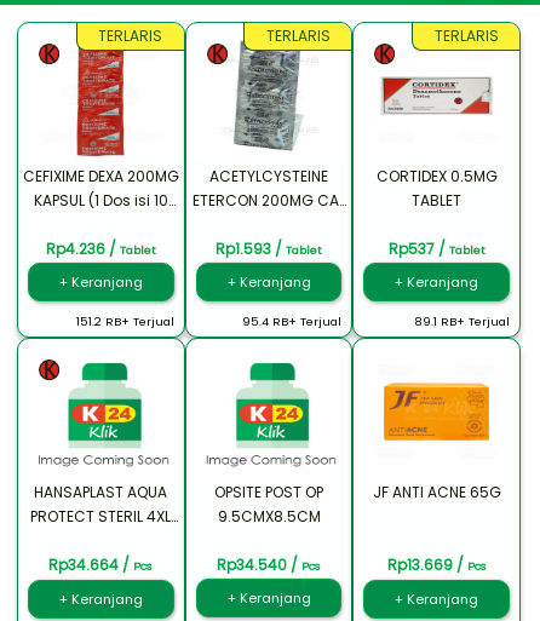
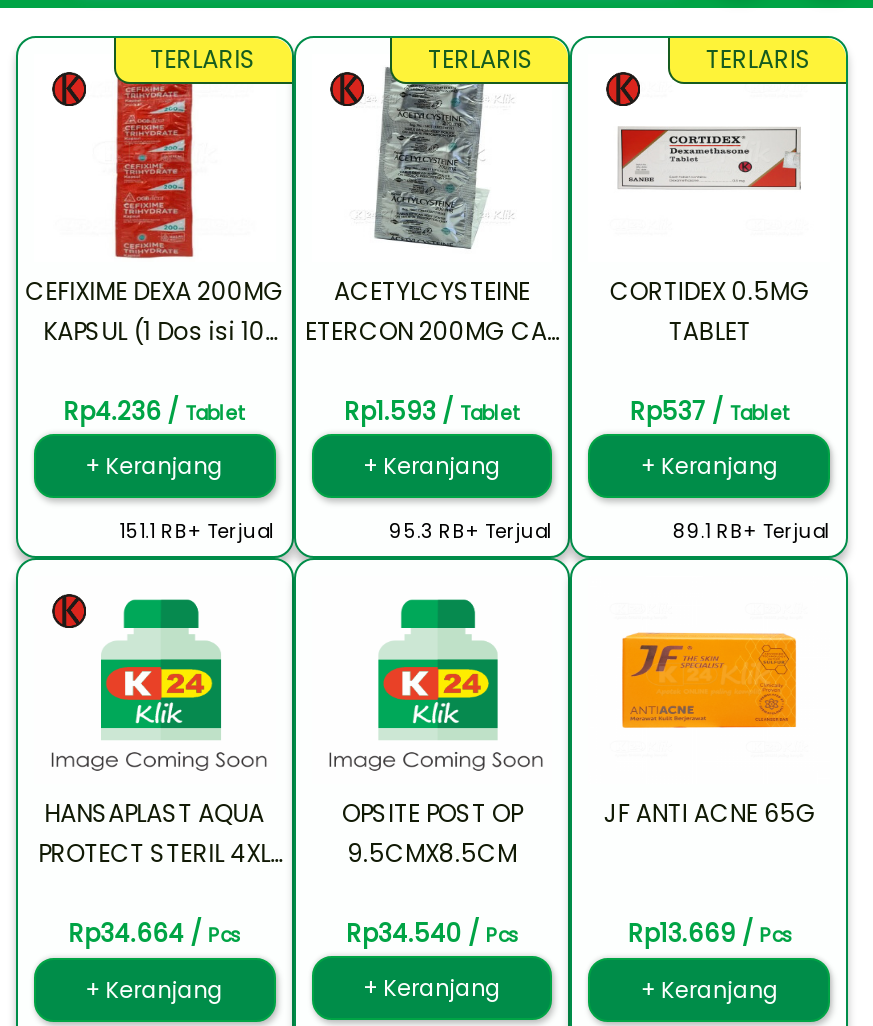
[76,314,174,329] 151.2 RB+ Terjual -> [119,518,275,544] 151.1 RB+ Terjual
[243,314,342,329] 95.4 RB+ Terjual -> [389,518,553,544] 95.3 RB+ Terjual

